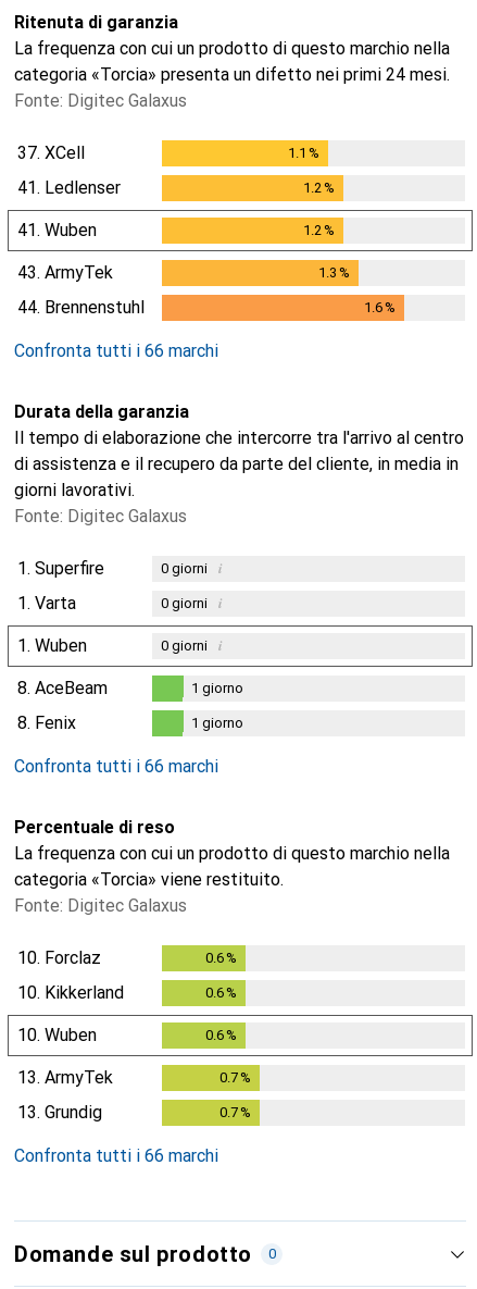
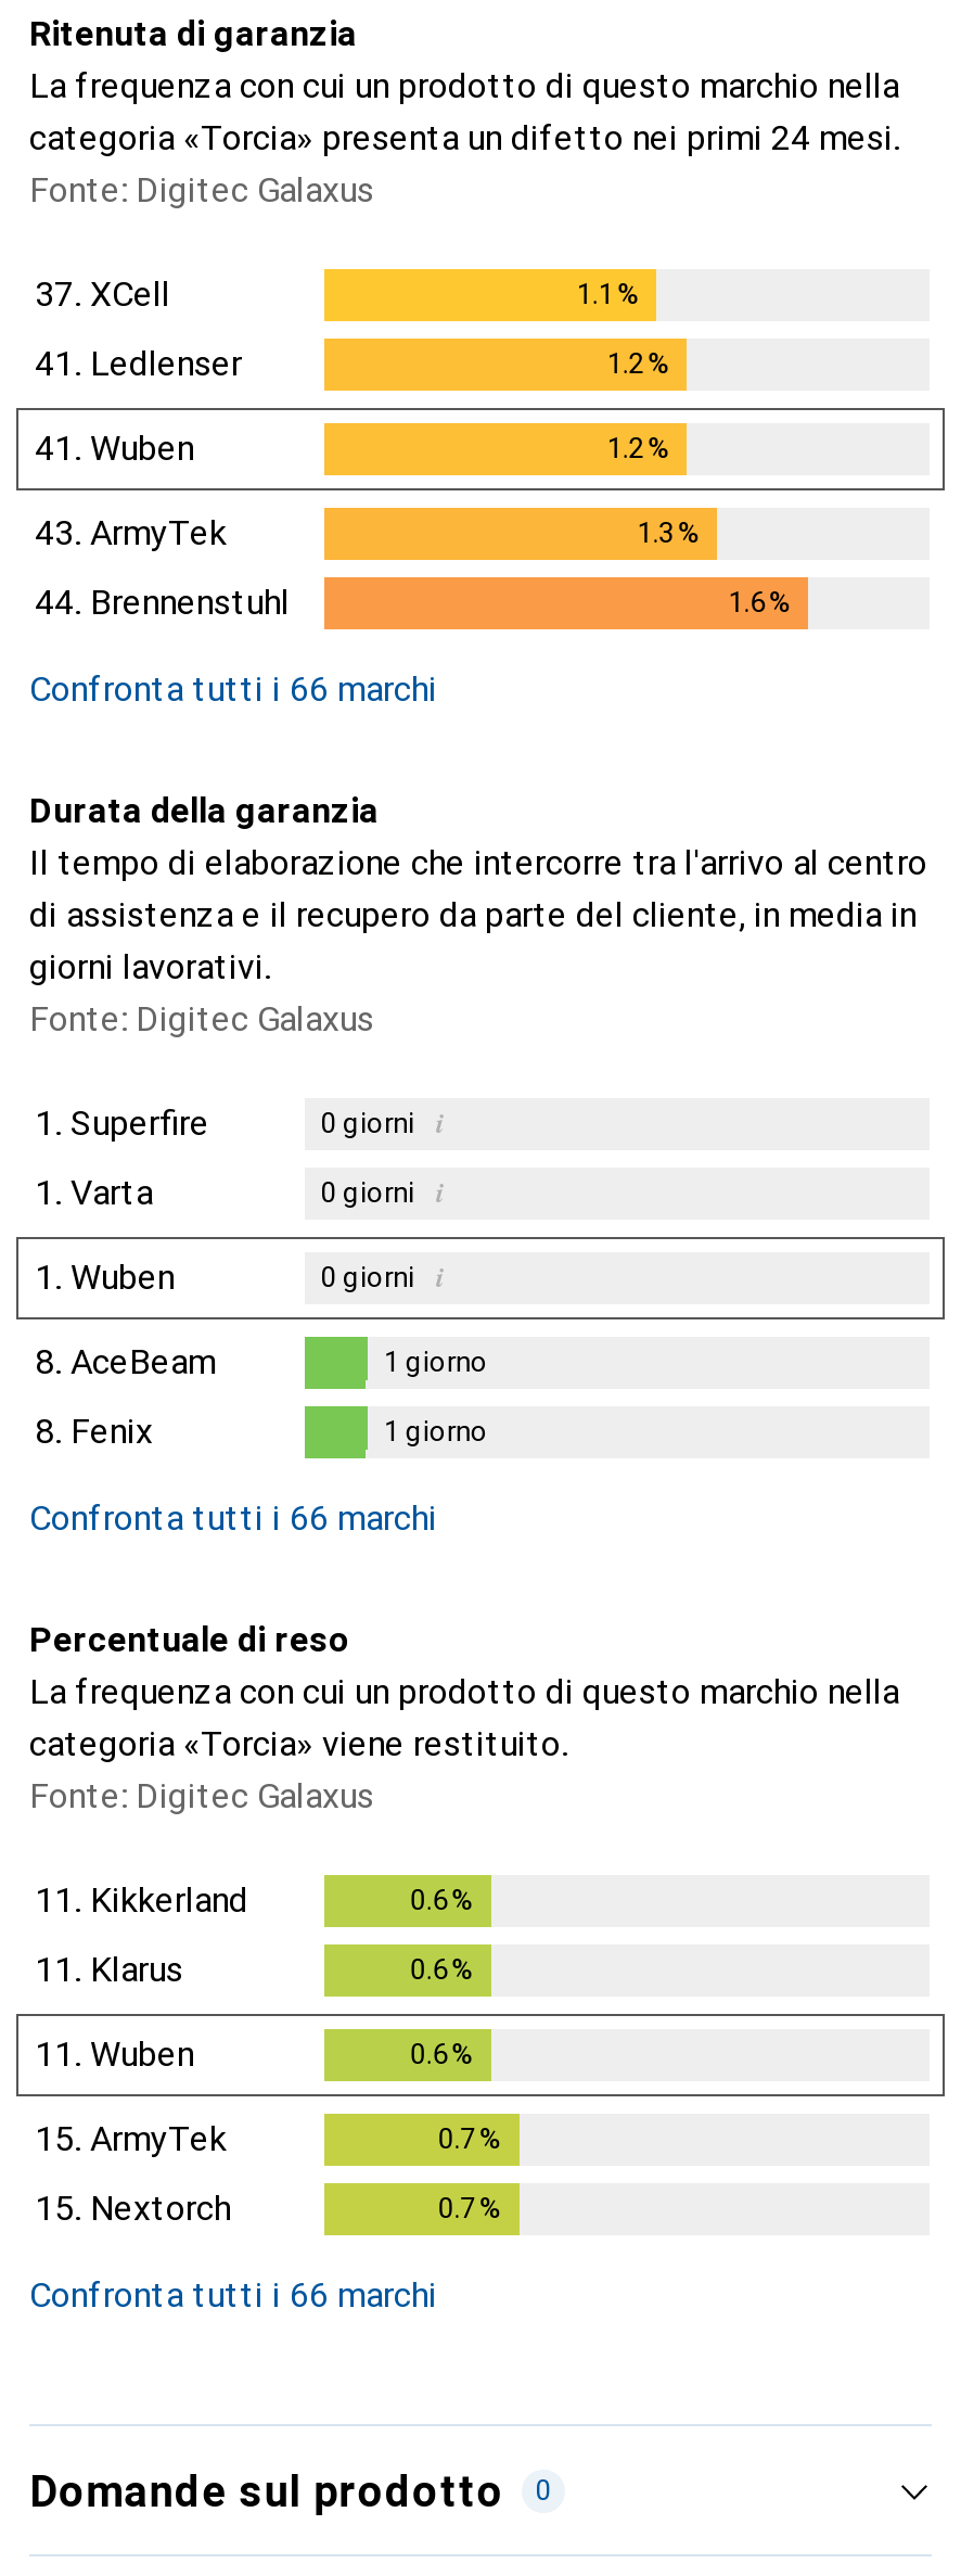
[17,947,101,968] 10. Forclaz -> [35,1878,248,1920] 11. Kikkerland
[17,982,124,1002] 10. Kikkerland -> [35,1948,183,1989] 11. Klarus
[17,1024,97,1045] 10. Wuben -> [35,2032,194,2074] 11. Wuben
[17,1067,113,1087] 13. ArmyTek -> [35,2117,227,2158] 15. ArmyTek
[17,1101,102,1122] 13. Grundig -> [35,2186,231,2228] 15. Nextorch

